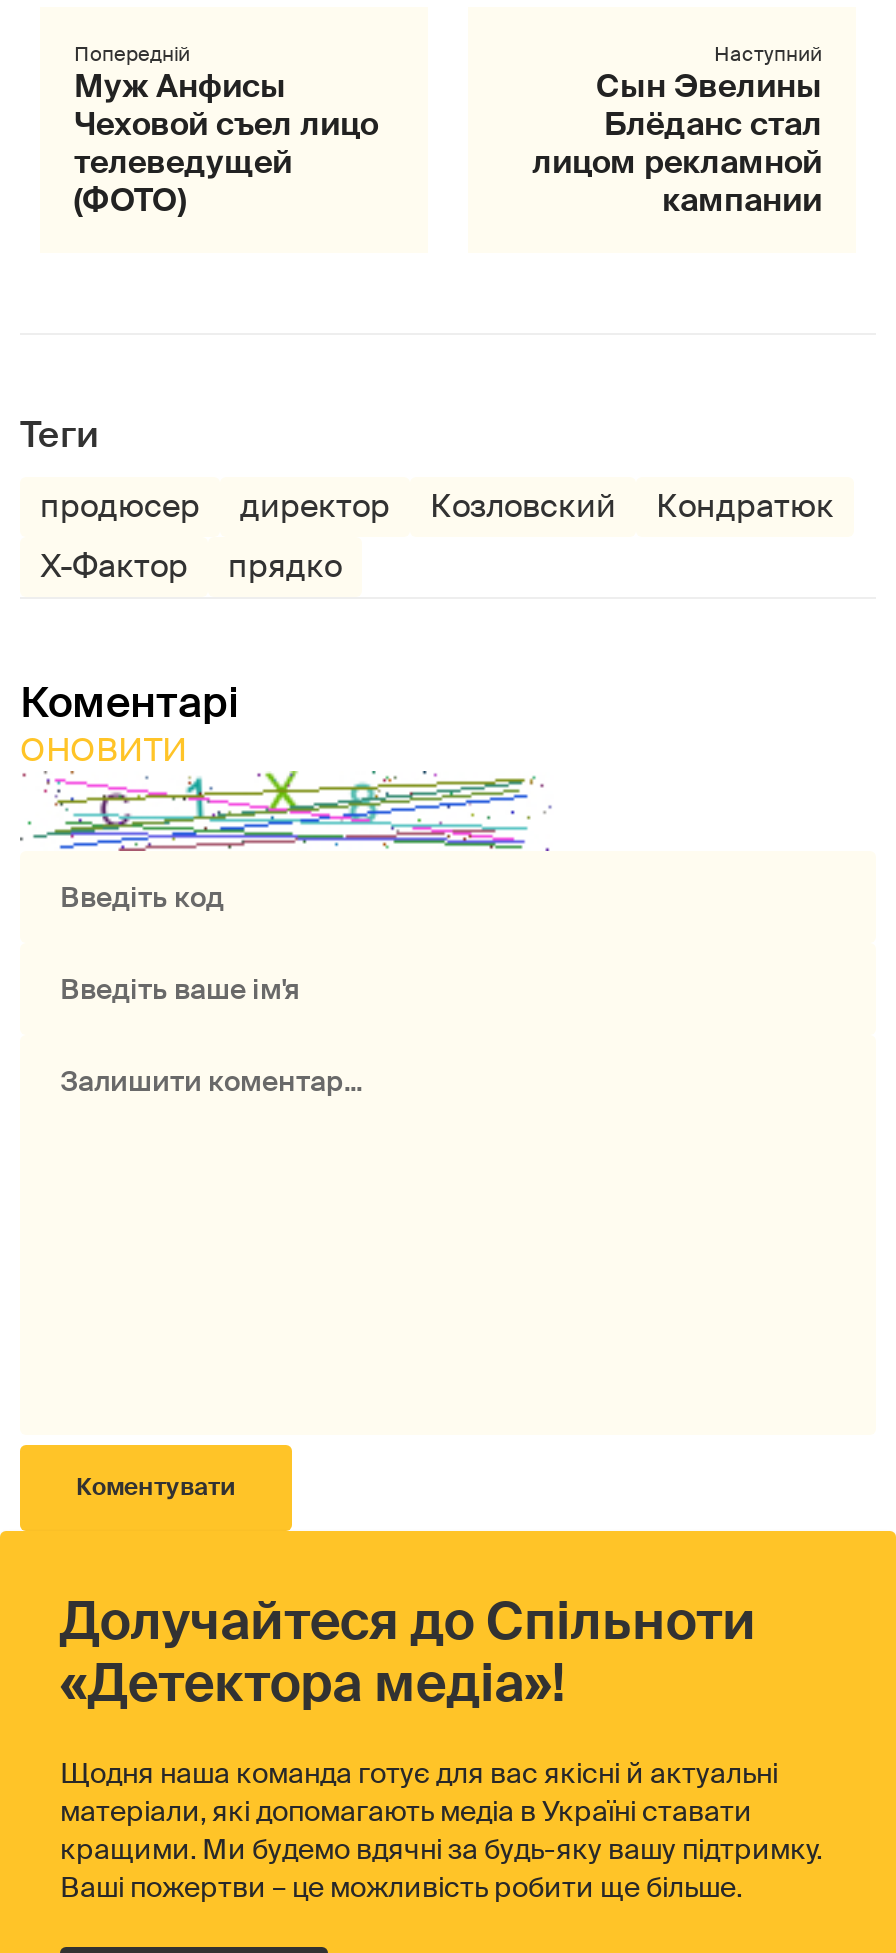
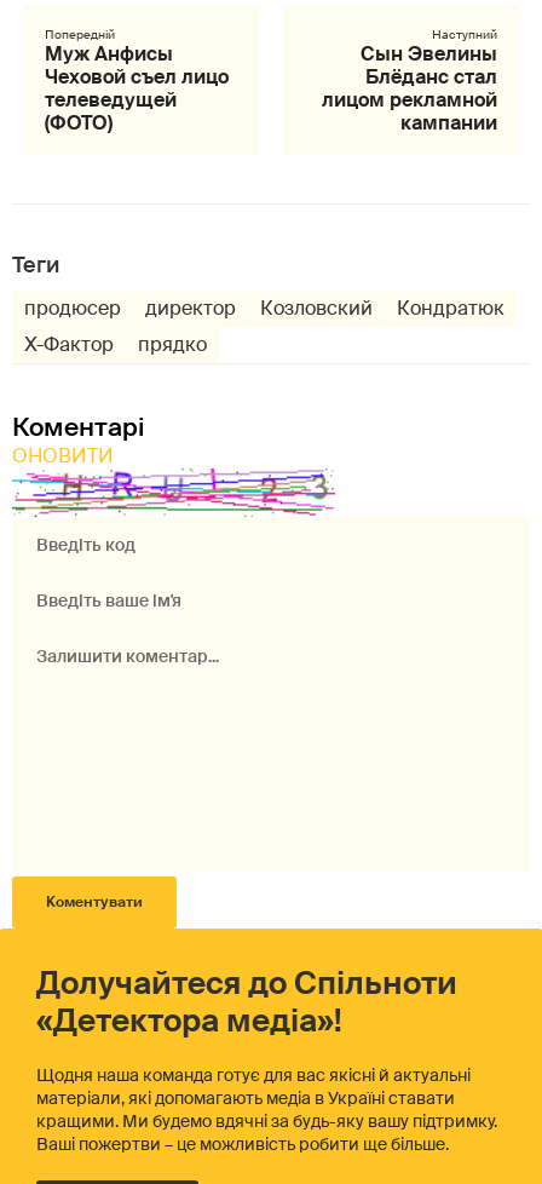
[22,769,552,853] [image] -> [11,467,336,517] [image]

